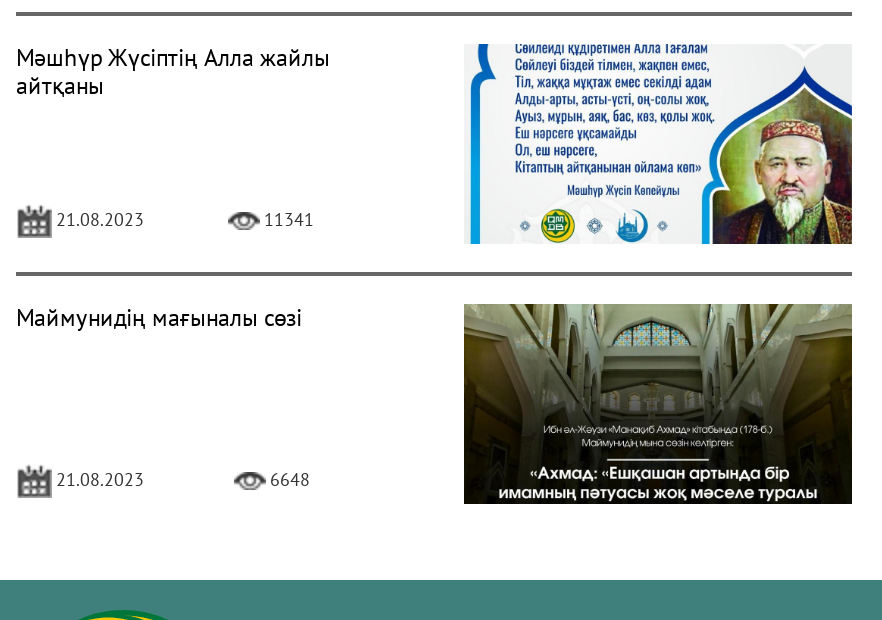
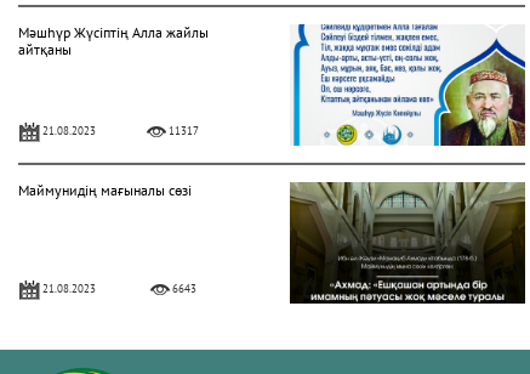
[260,207,314,229] 11341 -> [166,123,199,137] 11317
[266,467,310,489] 6648 -> [170,281,196,295] 6643

